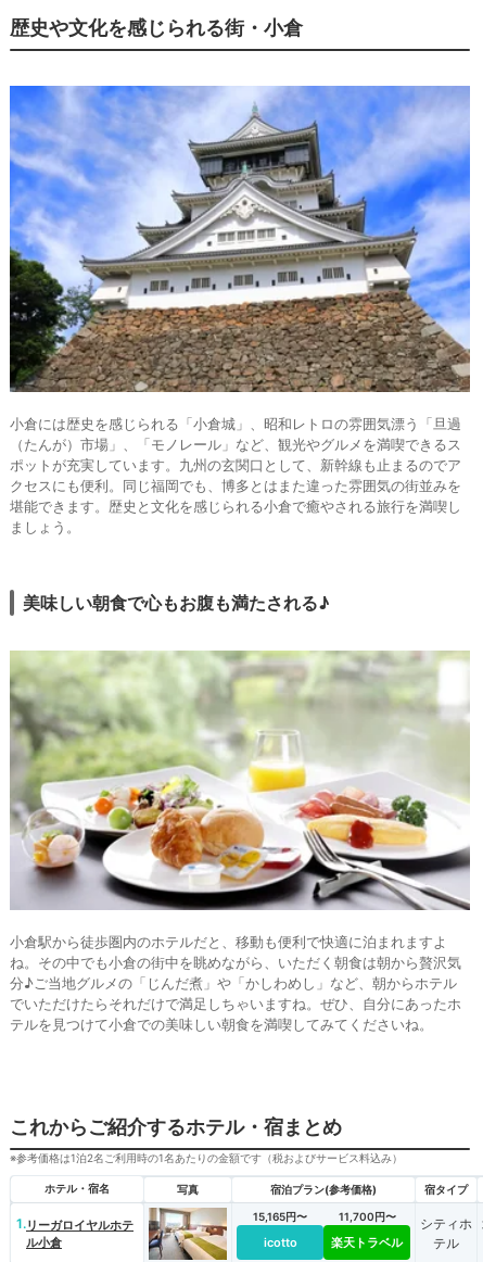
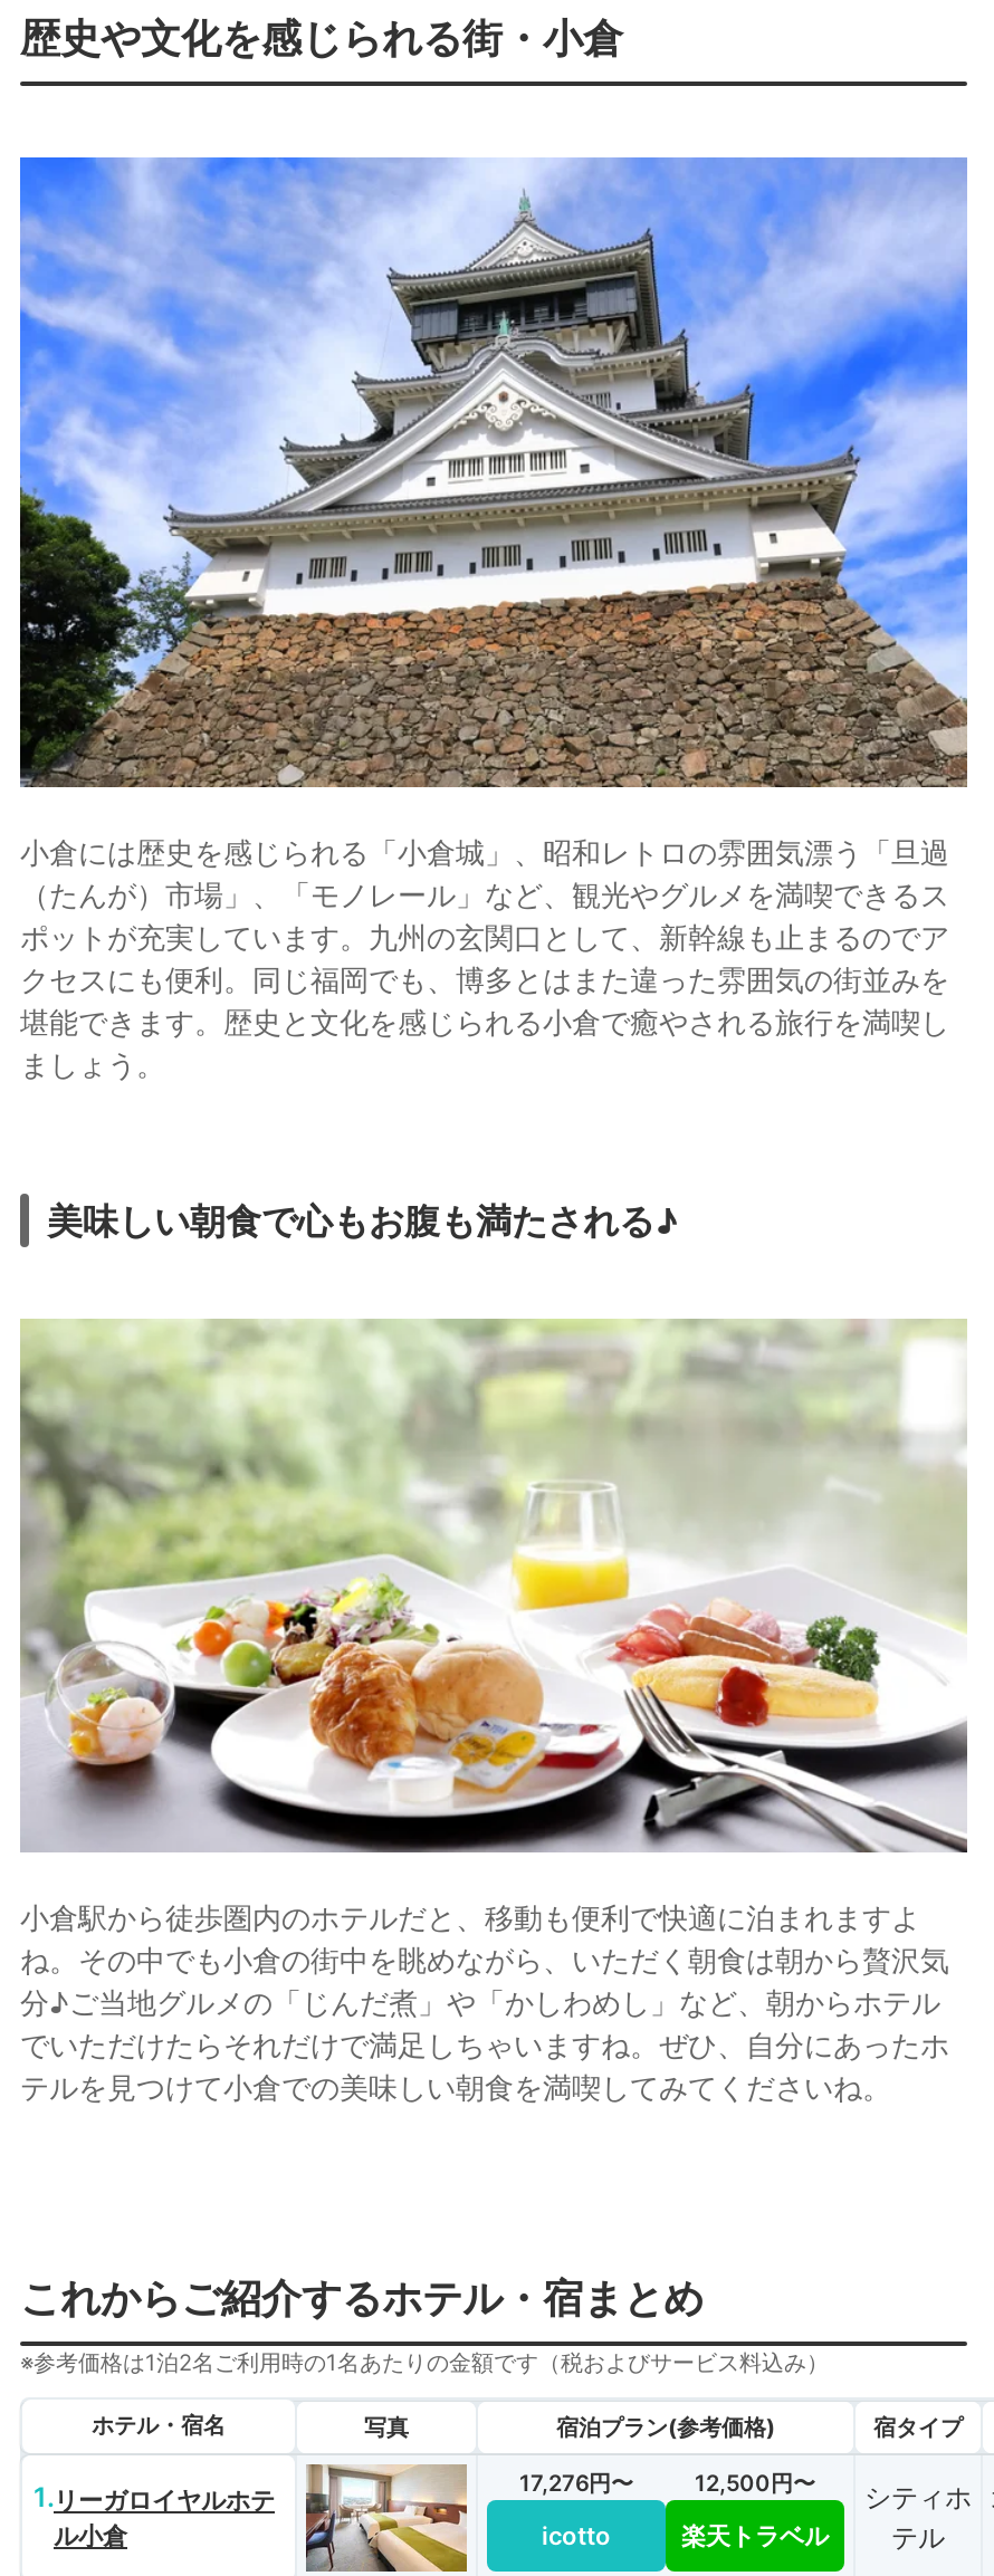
[253,1210,307,1223] 15,165円〜 -> [519,2469,633,2495] 17,276円〜
[338,1210,396,1223] 11,700円〜 -> [695,2469,815,2495] 12,500円〜

